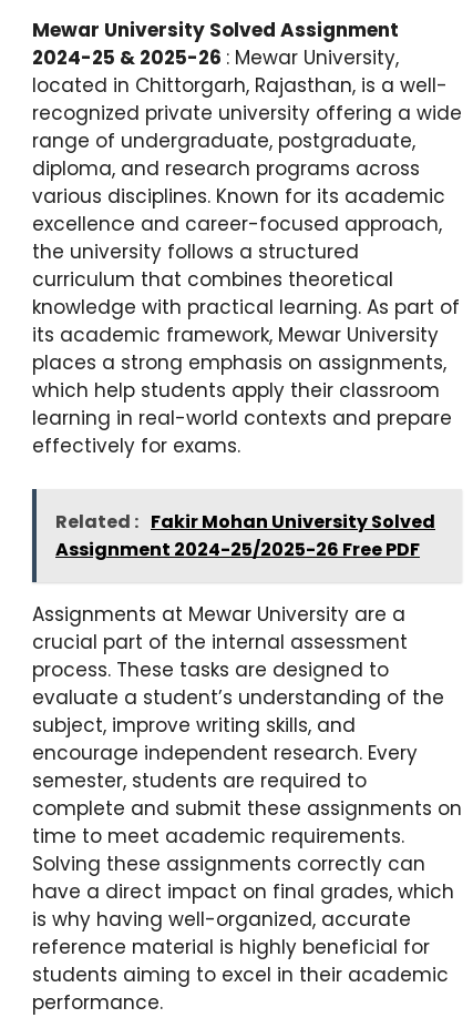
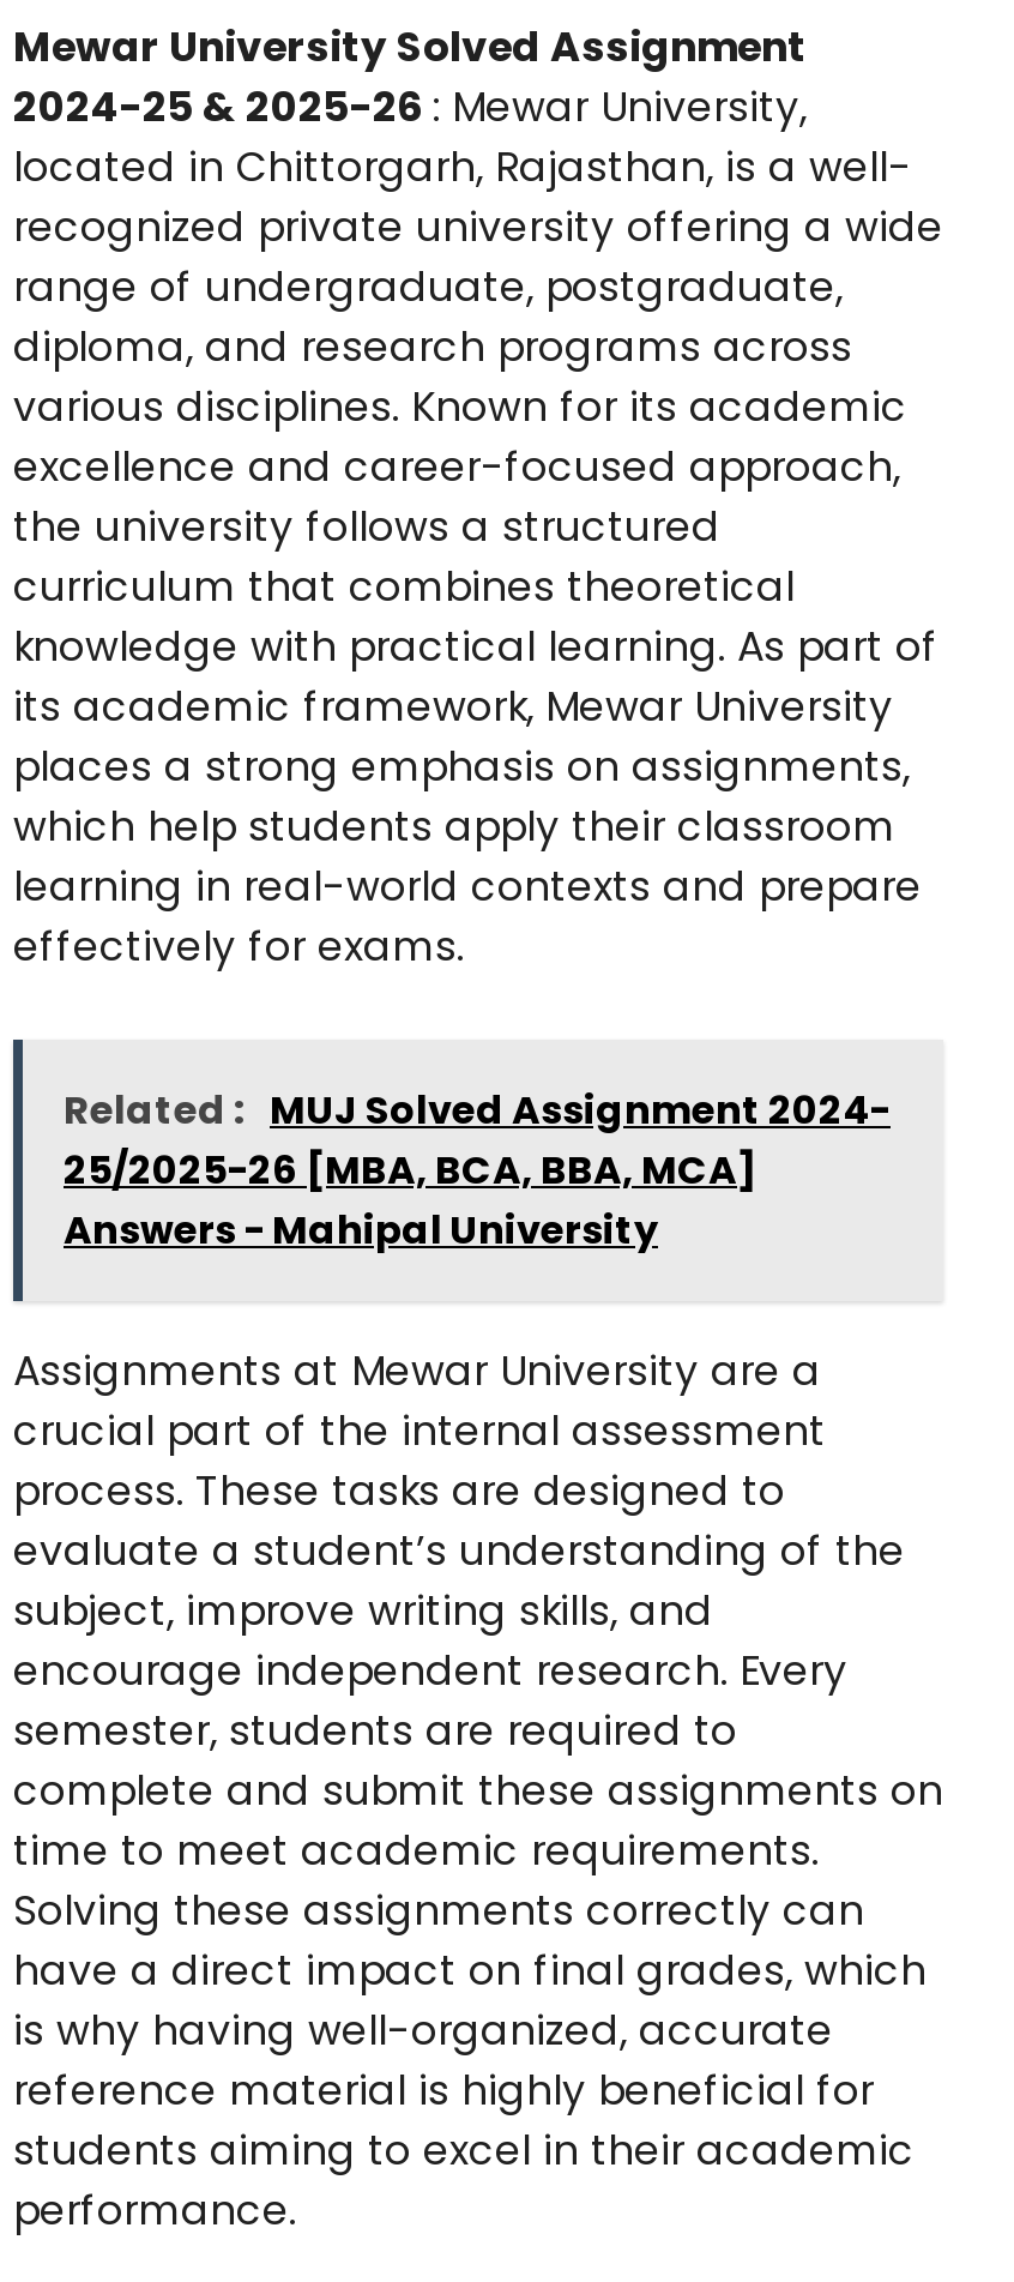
[55,509,435,562] Related : Fakir Mohan University Solved | Assignment 2024-25/2025-26 Free PDF -> [64,1082,891,1257] Related : MUJ Solved Assignment 2024- | 25/2025-26 [MBA, BCA, BBA, MCA] | Answers - Mahipal University

